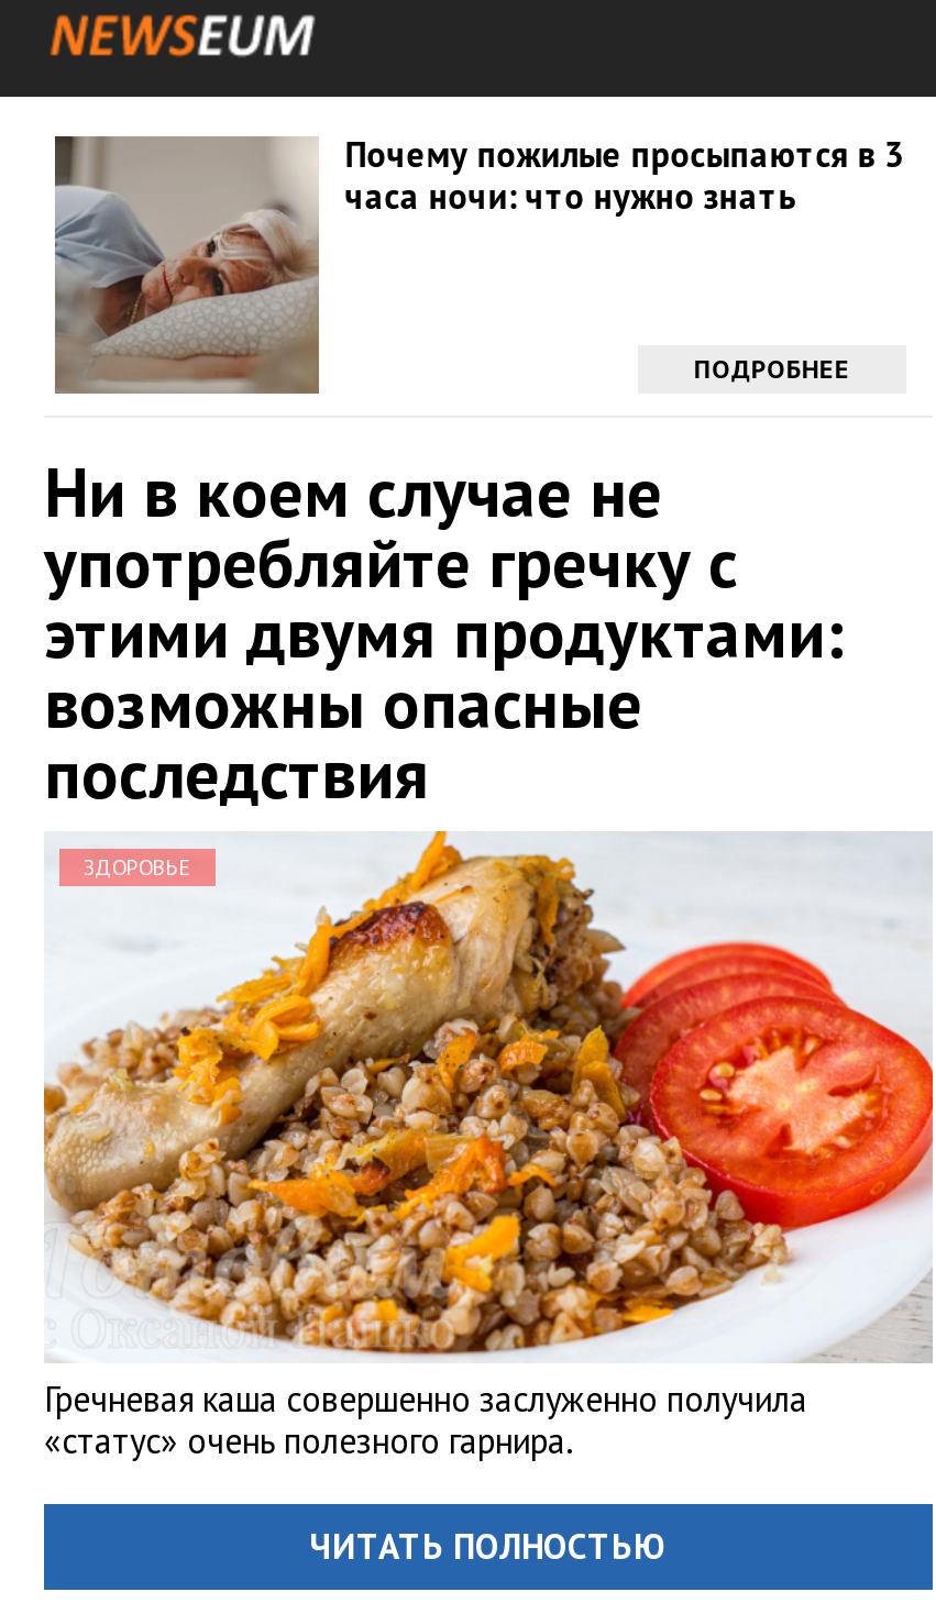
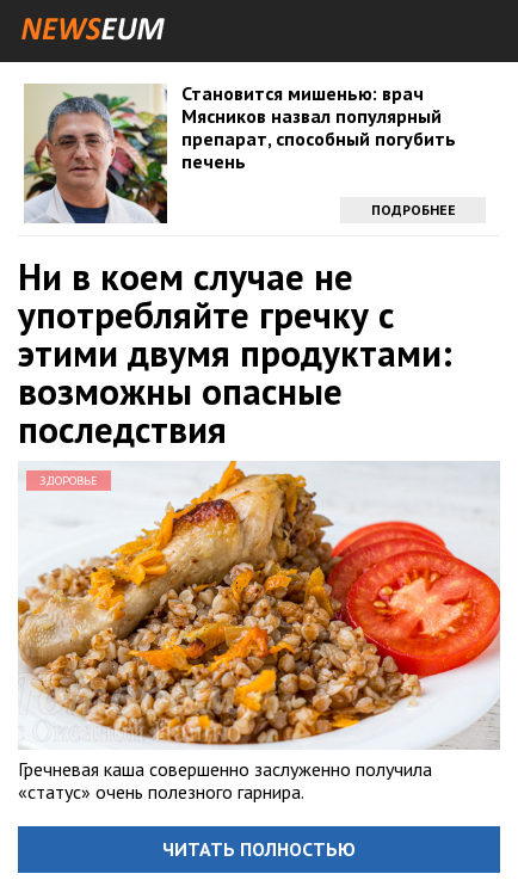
[55,132,904,396] [image] | Почему пожилые просыпаются в 3 | часа ночи: что нужно знать -> [24,81,456,224] [image] | Становится мишенью: врач | Мясников назвал популярный | препарат, способный погубить | печень

